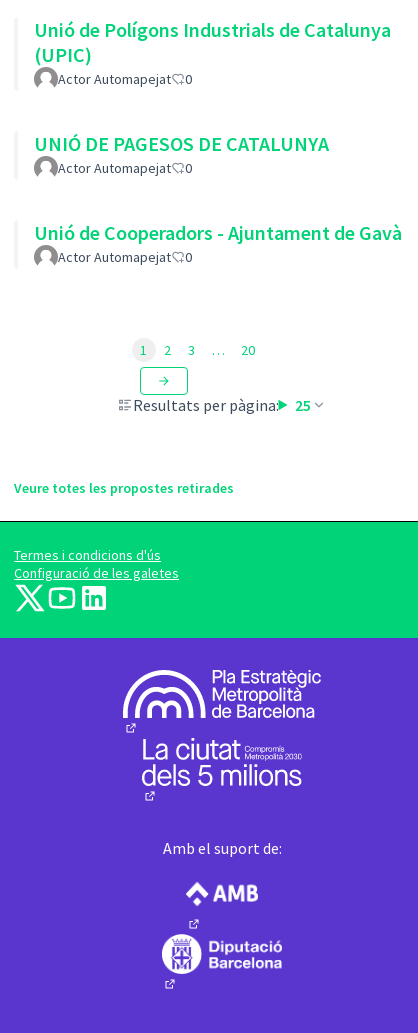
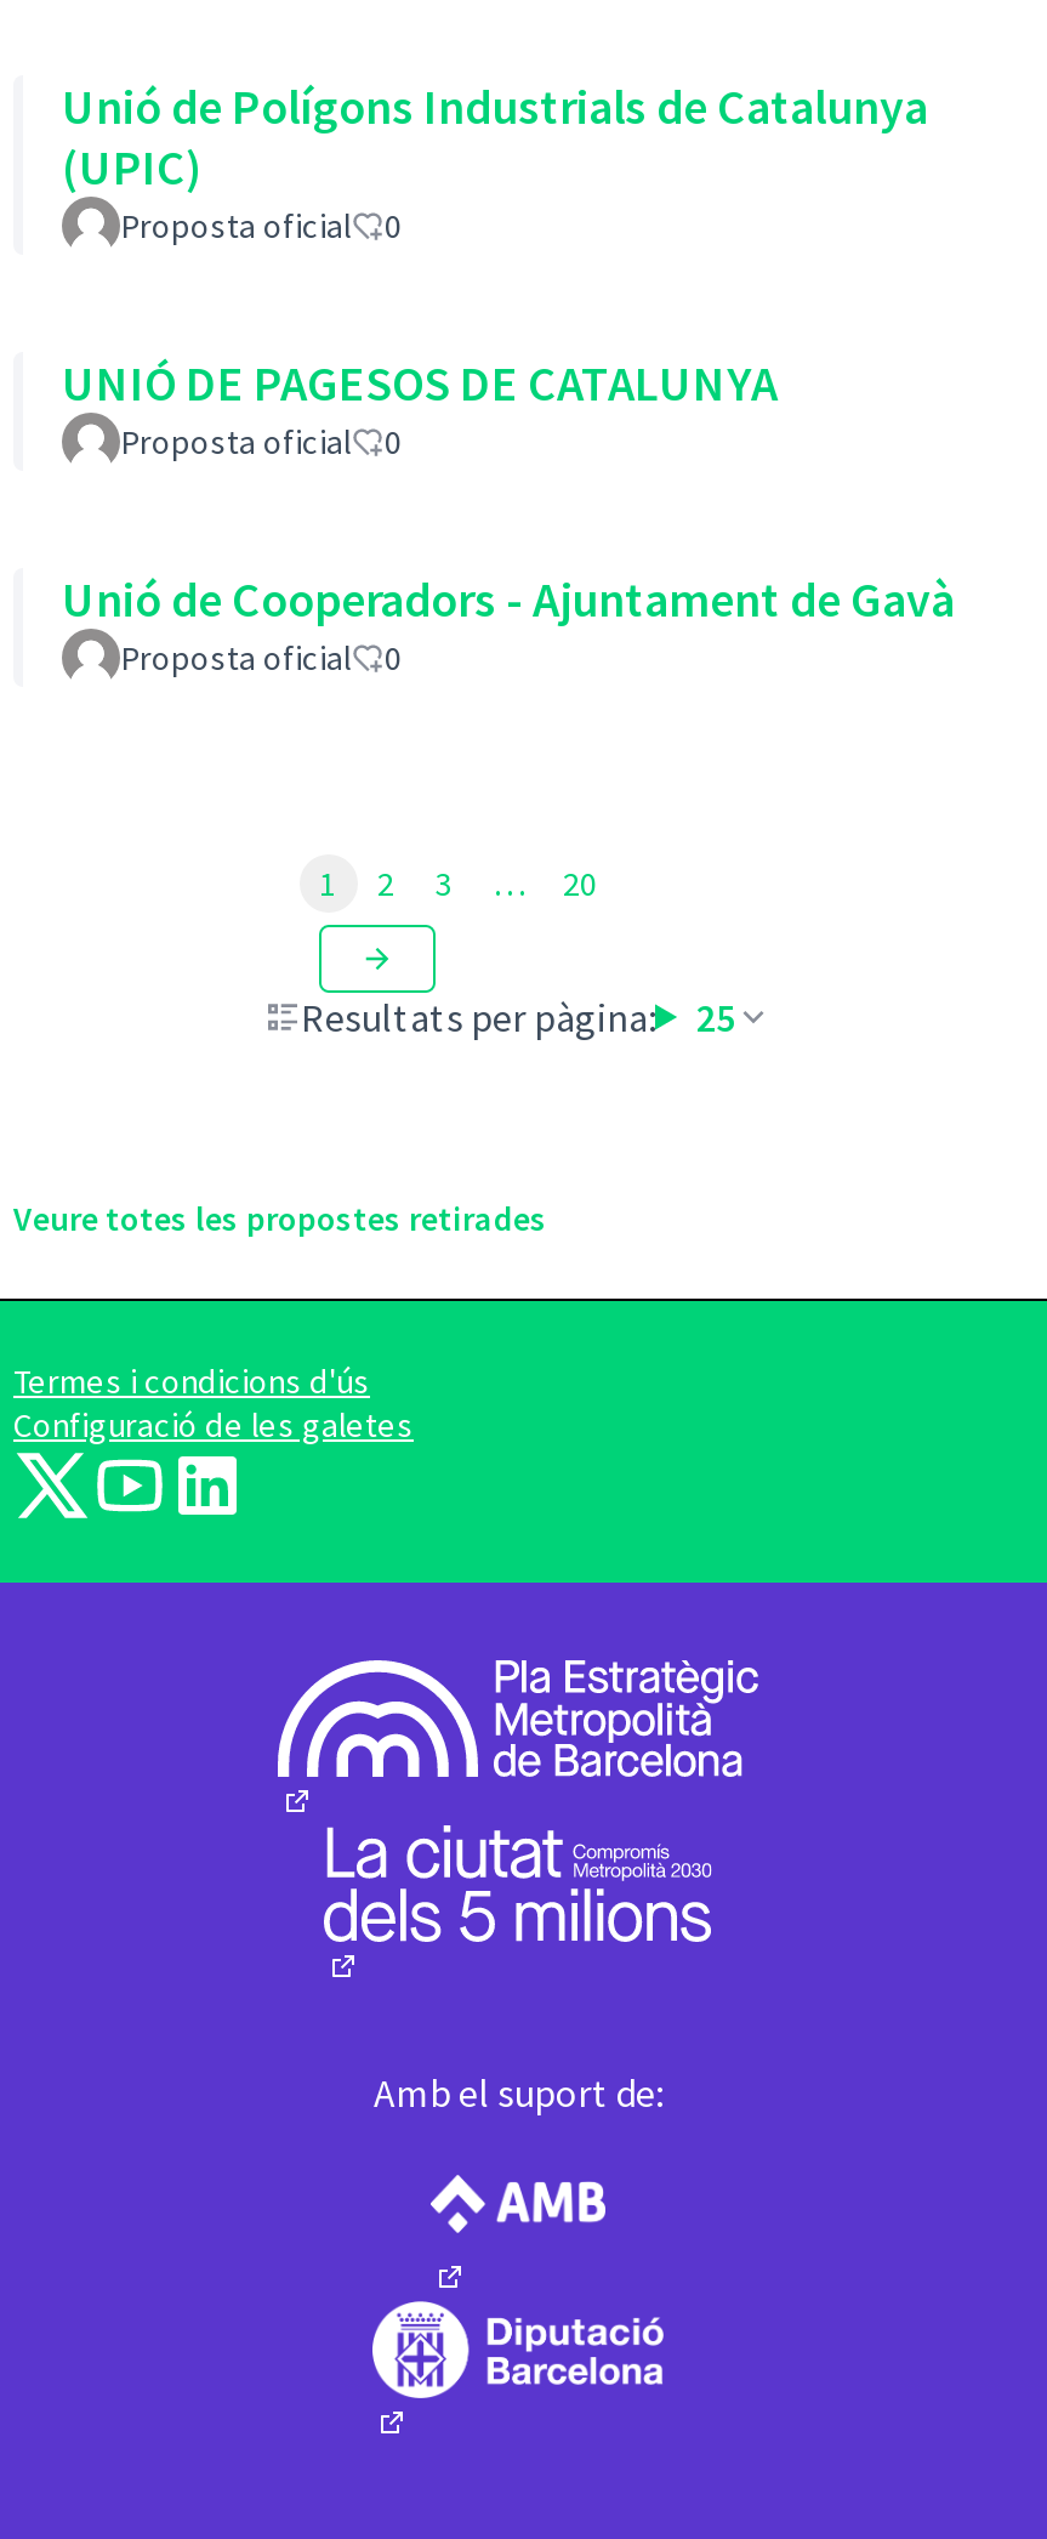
[58,70,171,88] Actor Automapejat -> [120,204,351,248] Proposta oficial
[58,159,171,177] Actor Automapejat -> [120,420,351,464] Proposta oficial
[58,248,171,266] Actor Automapejat -> [120,636,351,680] Proposta oficial

